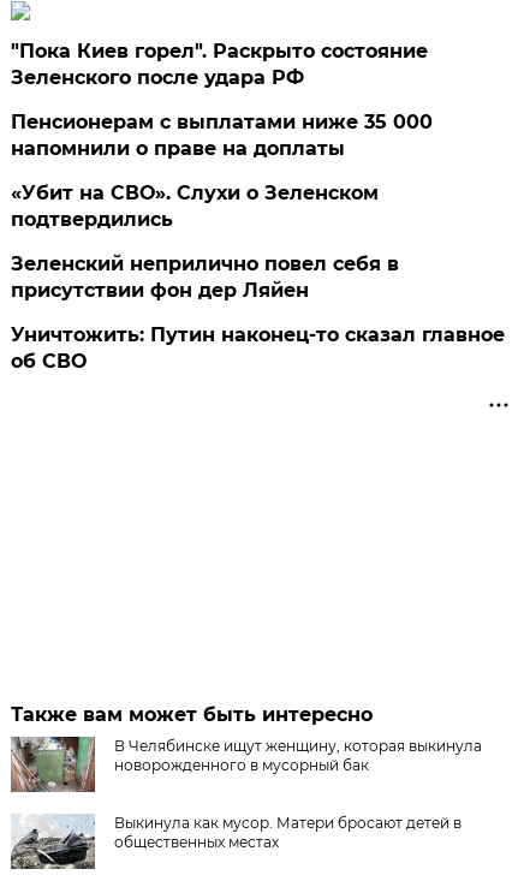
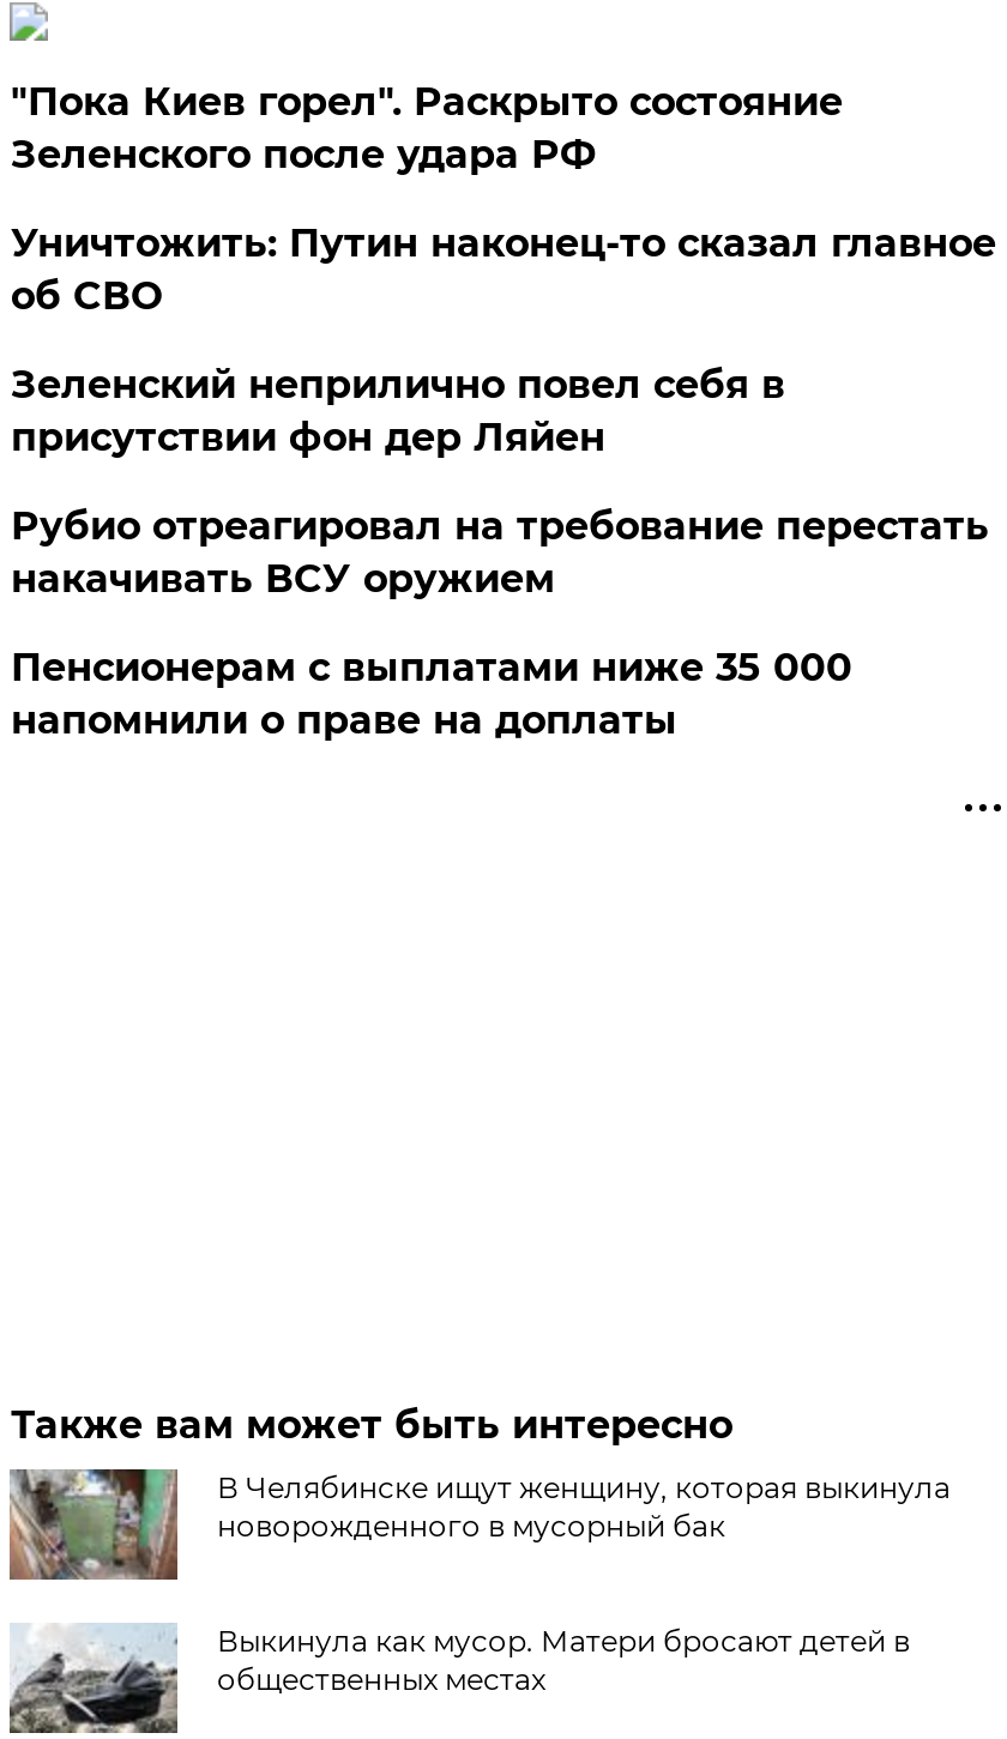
none -> [11,503,989,601] Рубио отреагировал на требование перестать | накачивать ВСУ оружием
moved [11,110,433,160] -> [11,645,852,743]: Пенсионерам с выплатами ниже 35 000 | напомнили о праве на доплаты
[11,181,379,231] «Убит на СВО». Слухи о Зеленском | подтвердились -> none
moved [11,252,505,372] -> [11,220,996,460]: Зеленский неприлично повел cебя в | присутствии фон дер Ляйен | Уничтожить: Путин наконец-то сказал главное | об СВО

